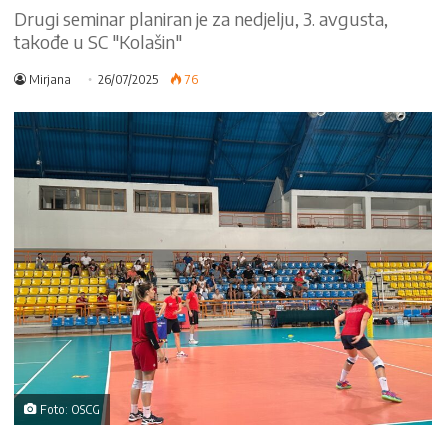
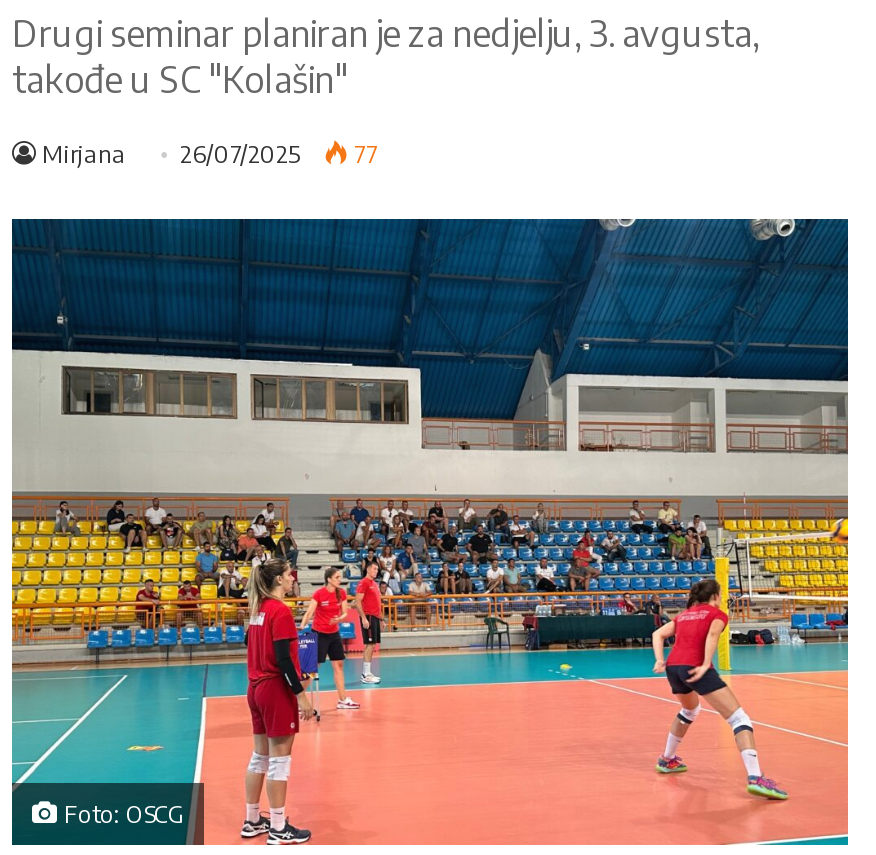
[29,72,198,87] Mirjana 26/07/2025 76 -> [42,138,378,168] Mirjana 26/07/2025 77

